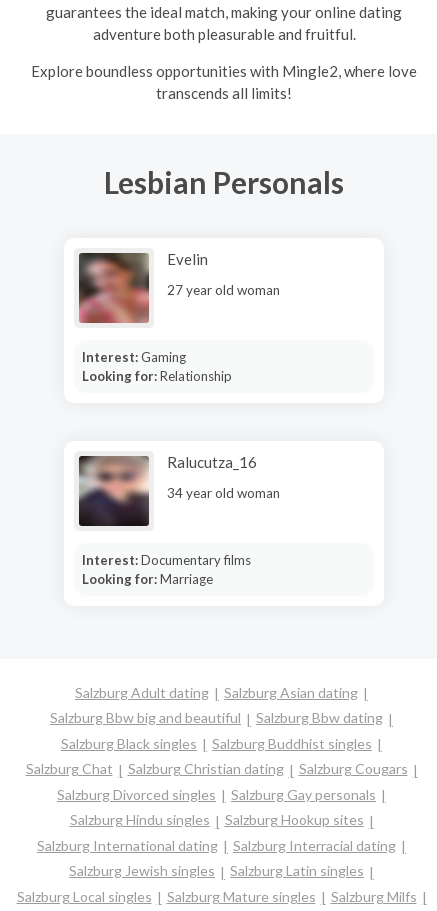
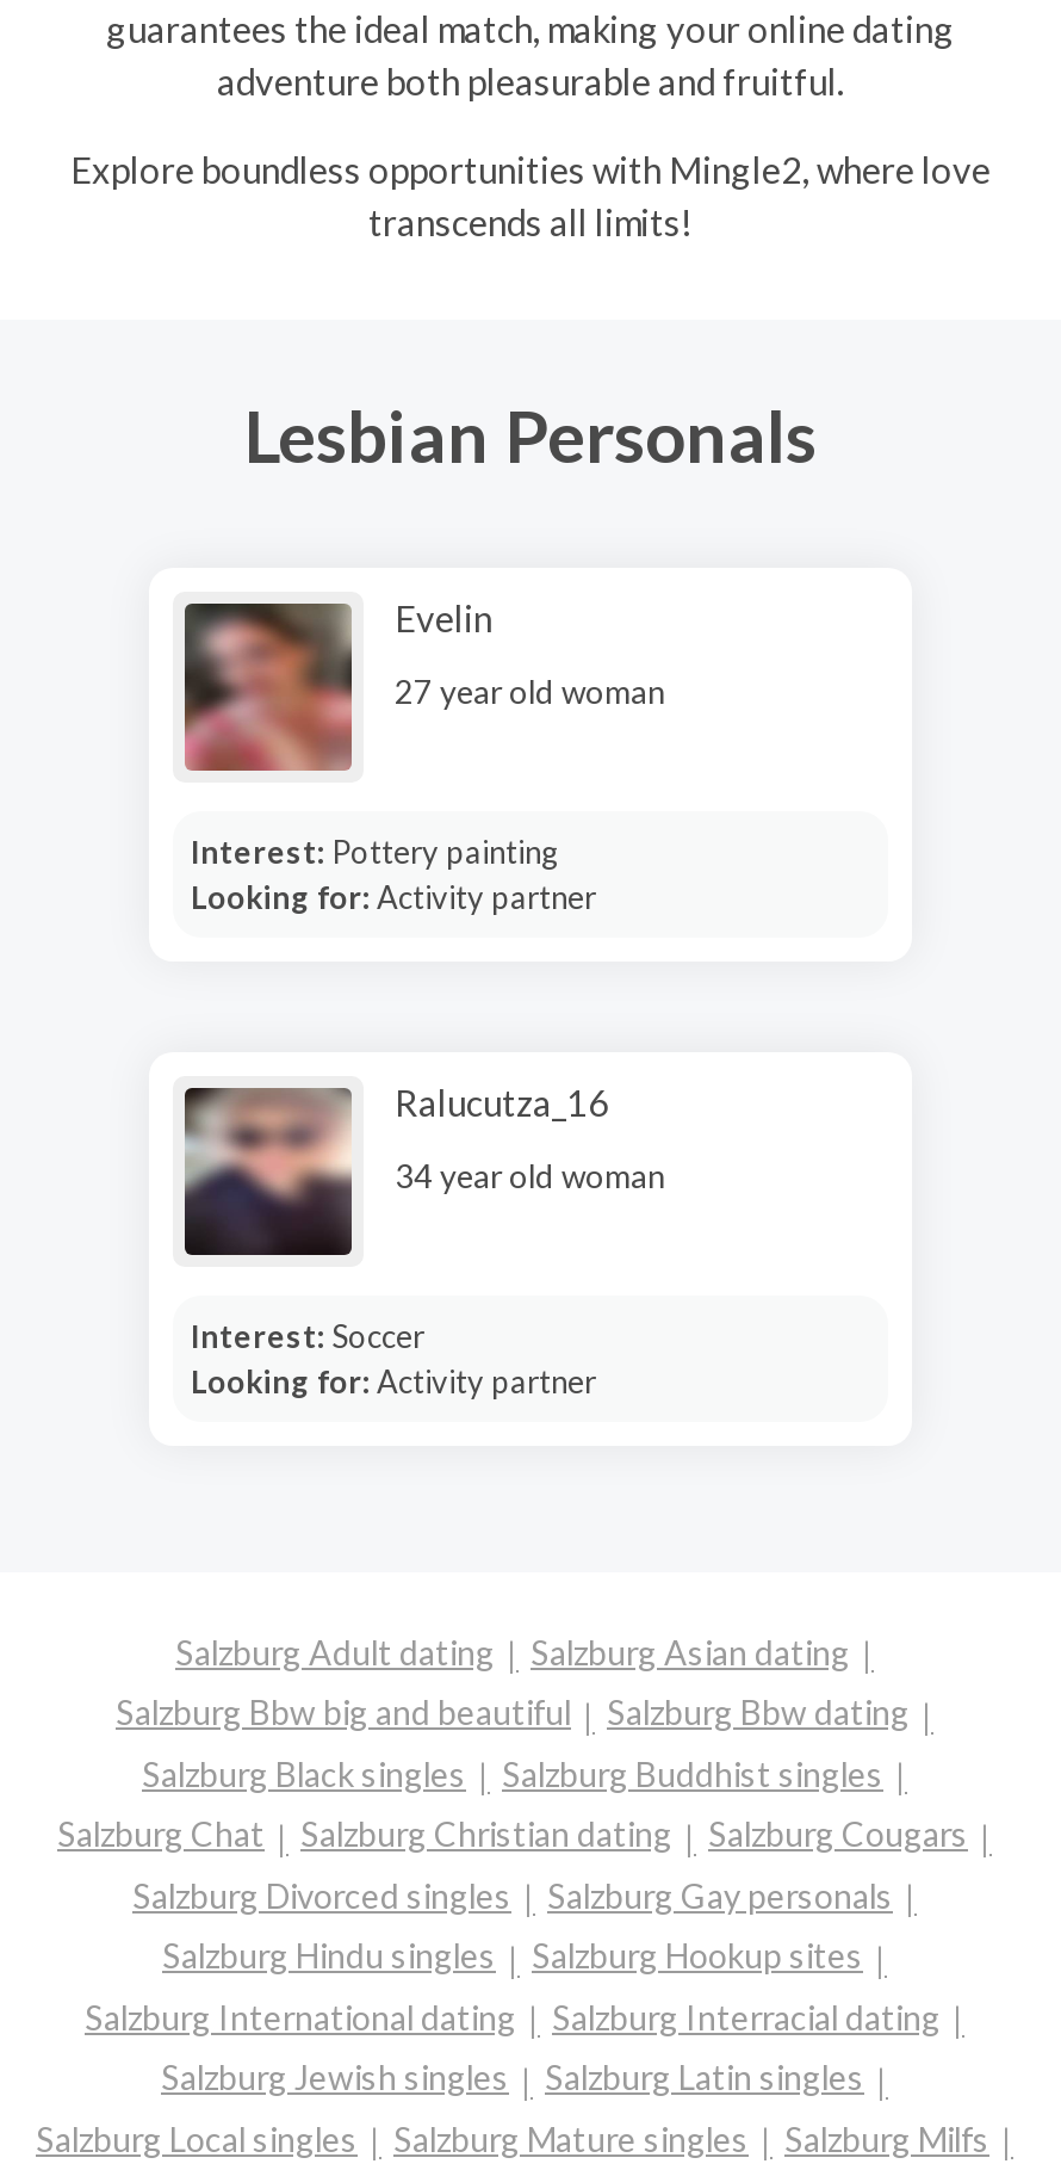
[81,348,231,383] Interest: Gaming | Looking for: Relationship -> [191,831,596,915] Interest: Pottery painting | Looking for: Activity partner
[81,551,250,586] Interest: Documentary films | Looking for: Marriage -> [191,1316,596,1399] Interest: Soccer | Looking for: Activity partner

